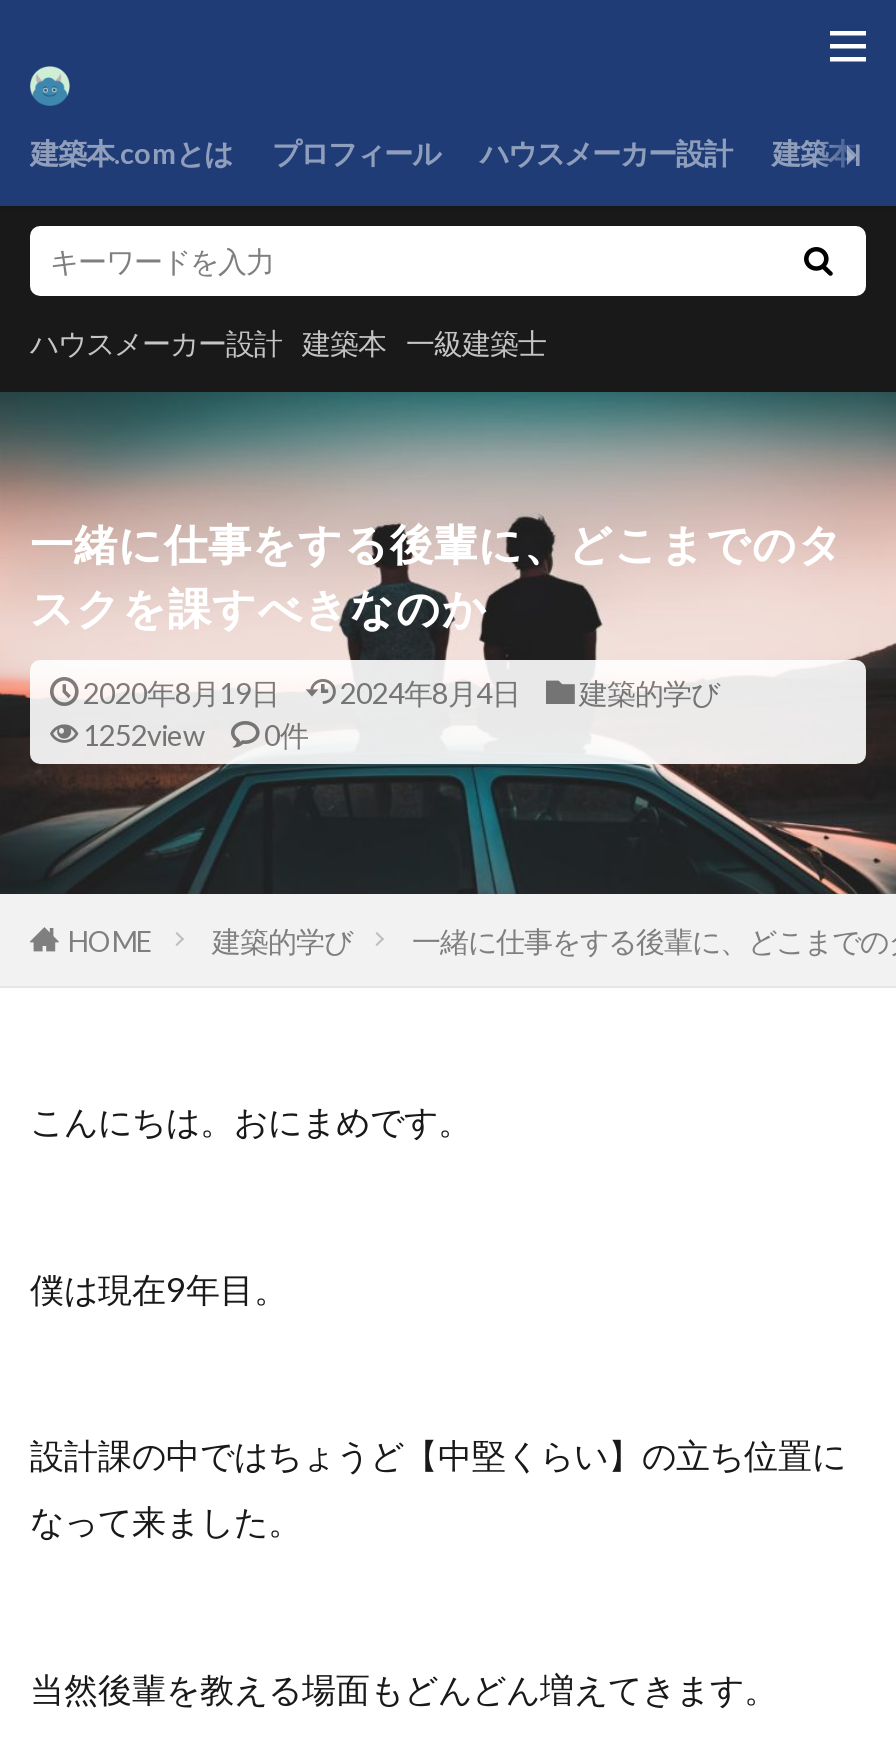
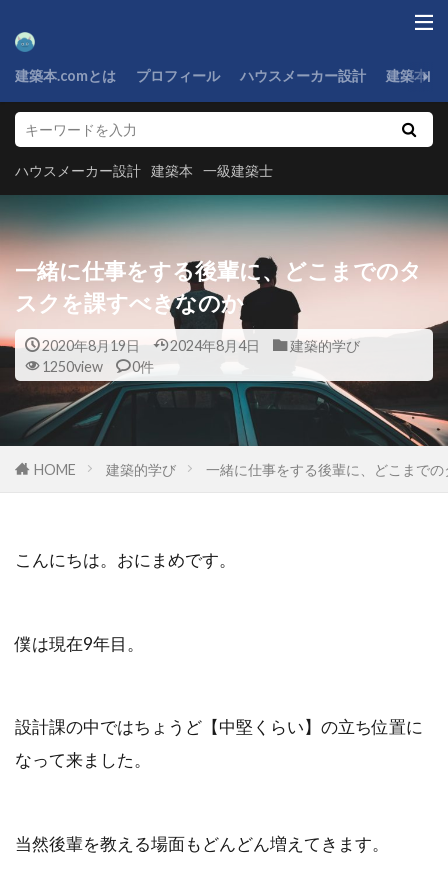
[83,718,308,748] 1252view 0件 -> [41,358,154,373] 1250view 0件

